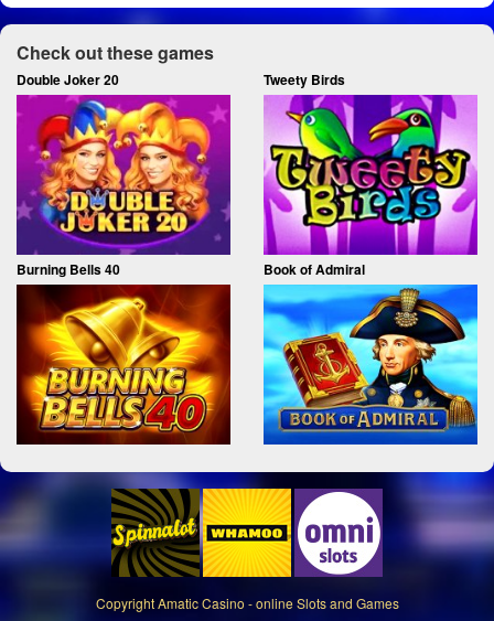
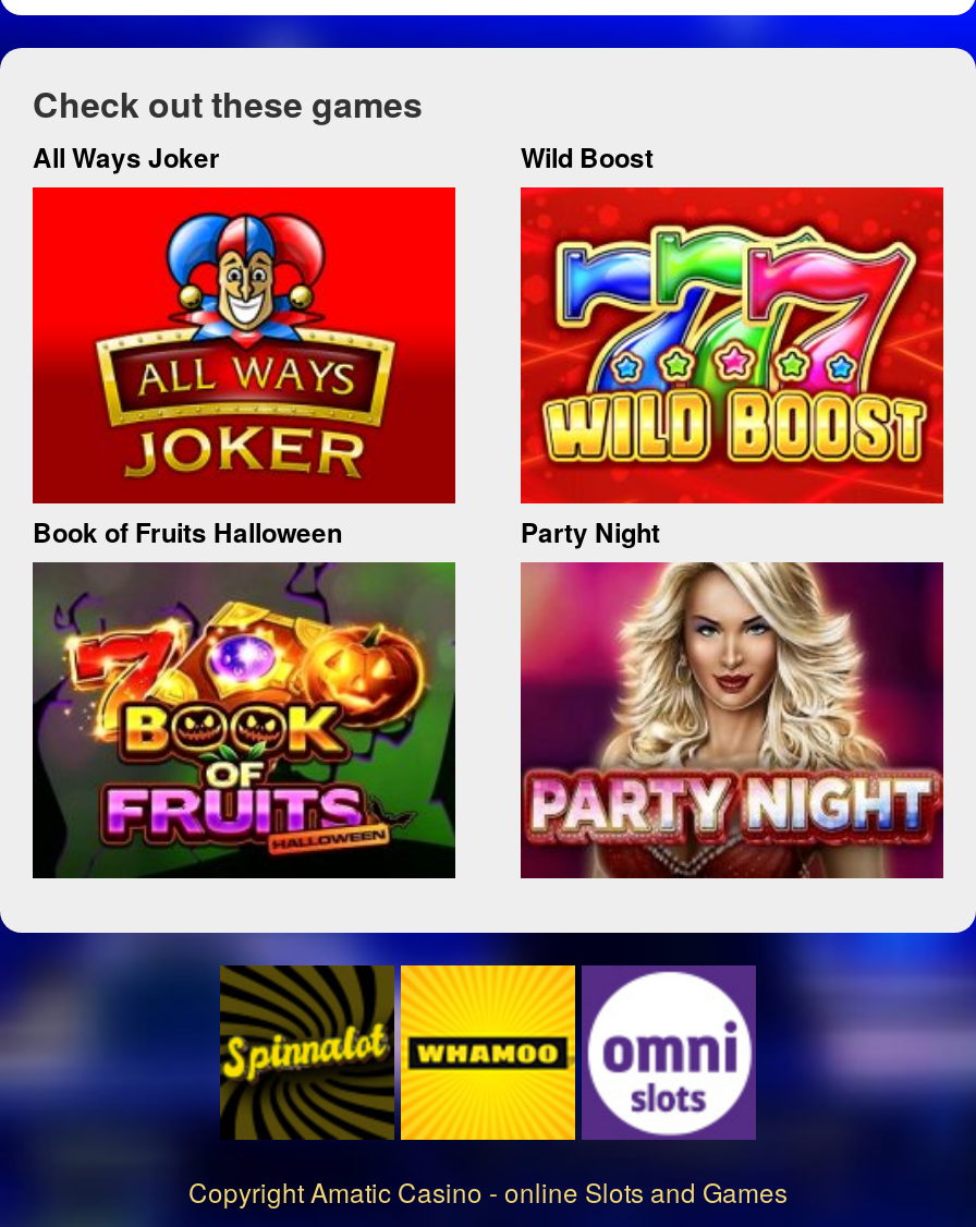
[17,69,345,89] Double Joker 20 | Tweety Birds -> [33,137,654,176] All Ways Joker | Wild Boost
[15,94,365,279] [image] | Burning Bells 40 | Book of Admiral -> [30,185,660,551] [image] | Book of Fruits Halloween | Party Night
[262,94,479,256] [image] -> [518,185,945,506] [image]
[15,283,232,446] [image] -> [30,560,457,880] [image]
[262,283,479,446] [image] -> [518,560,945,880] [image]

